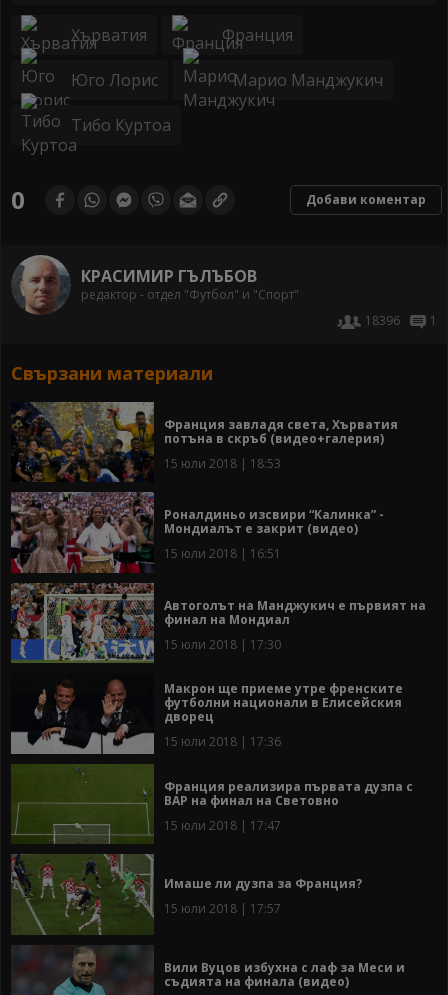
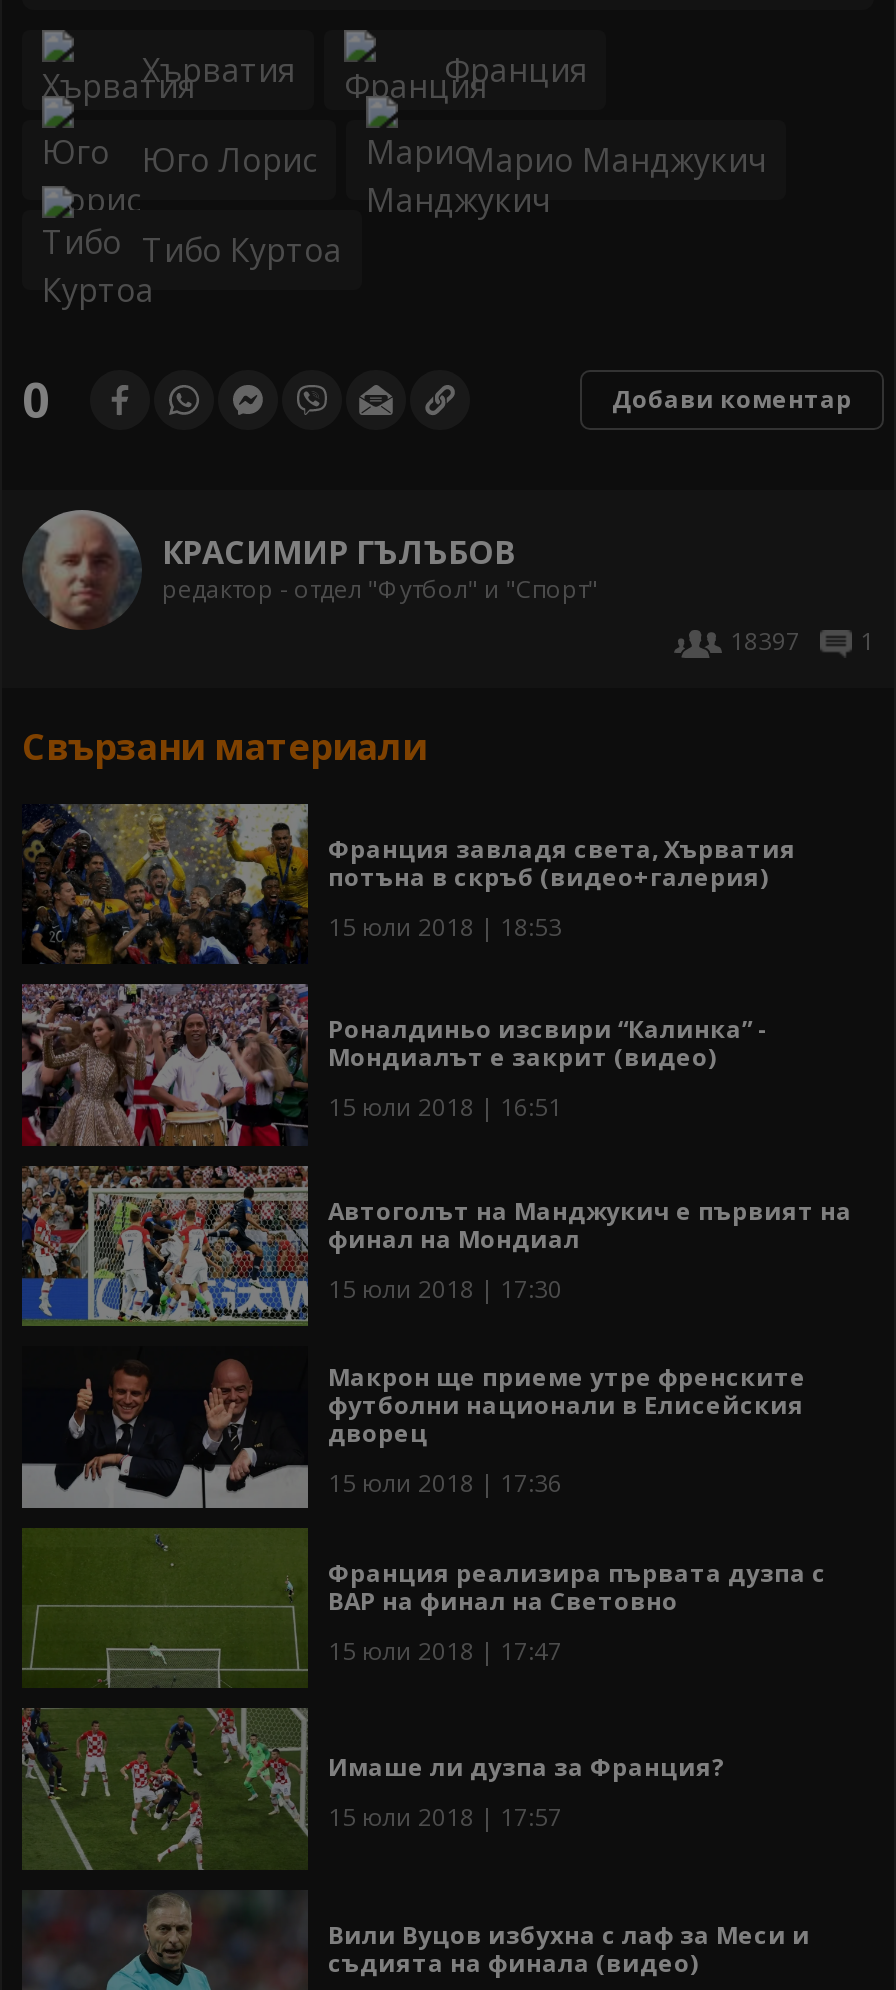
[365,312,437,329] 18396 1 -> [730,624,874,658] 18397 1

